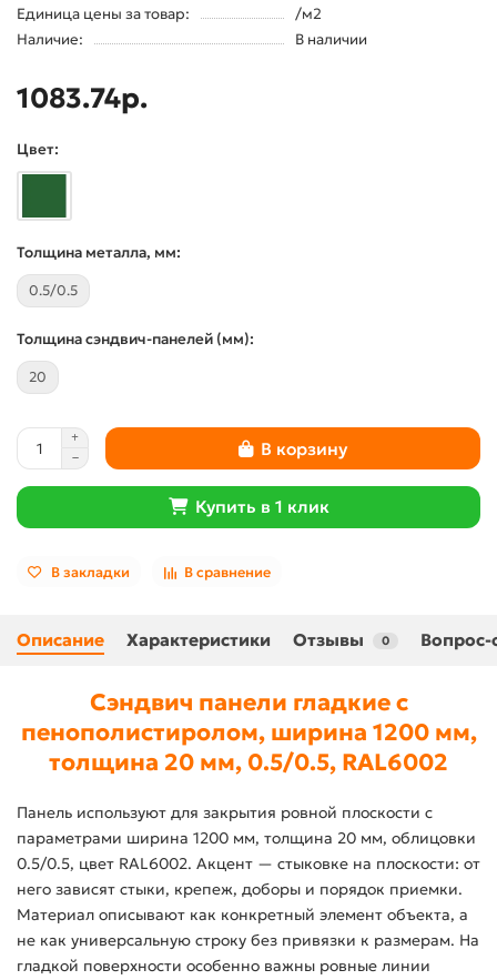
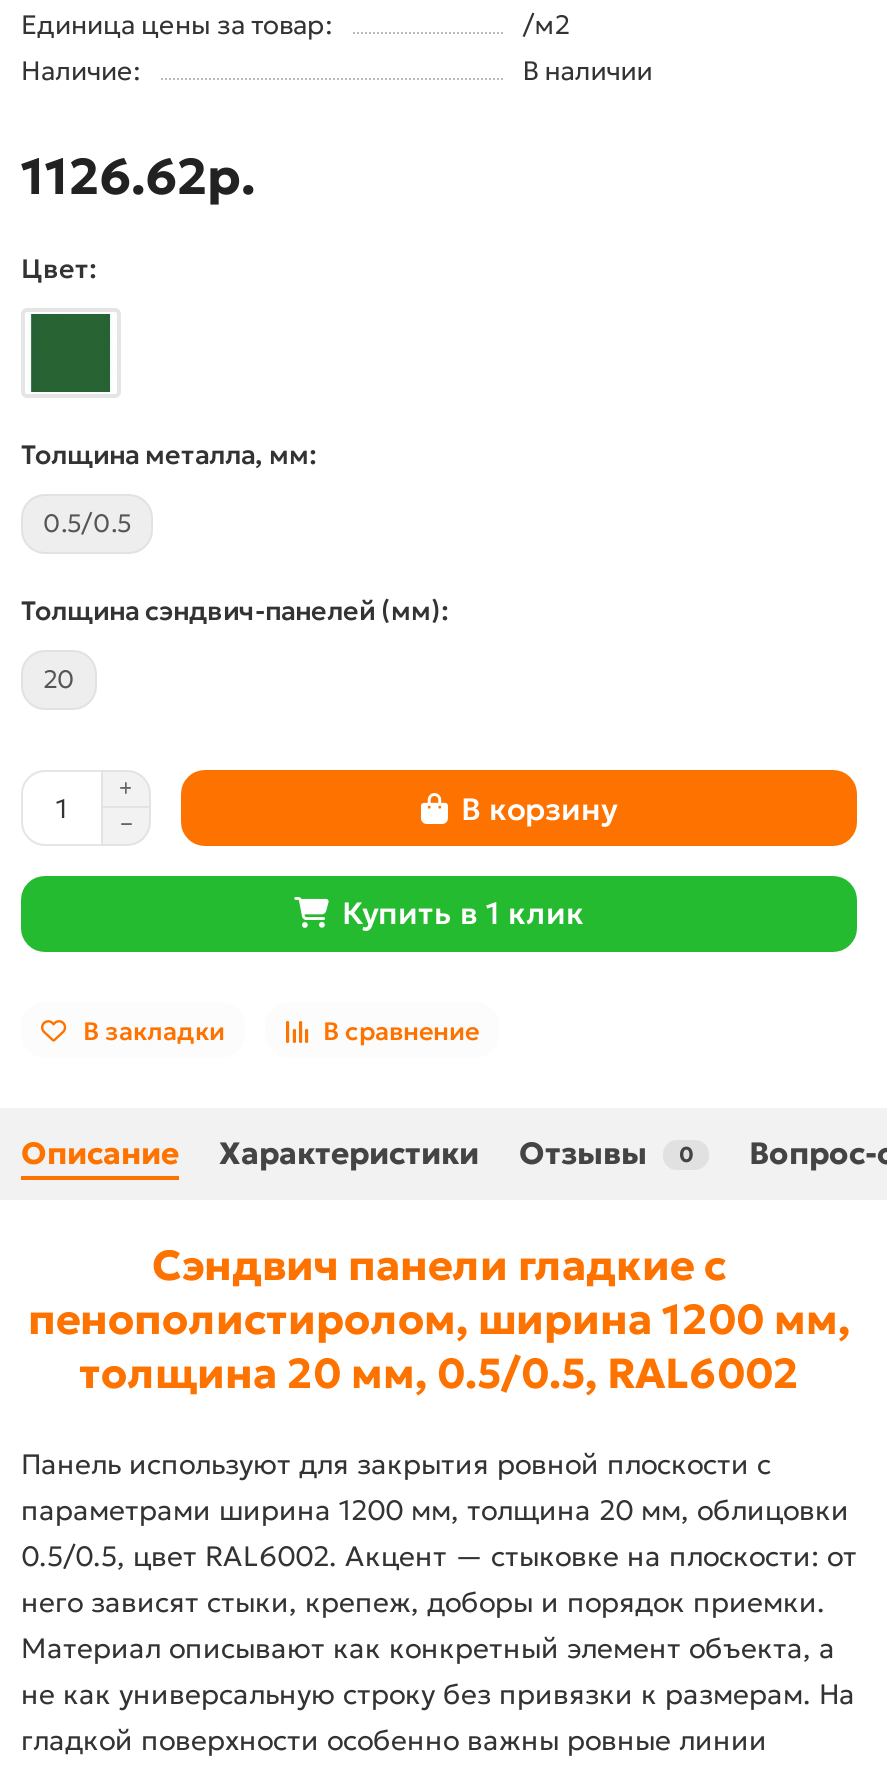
[17,80,148,115] 1083.74р. -> [21,144,255,208] 1126.62р.

